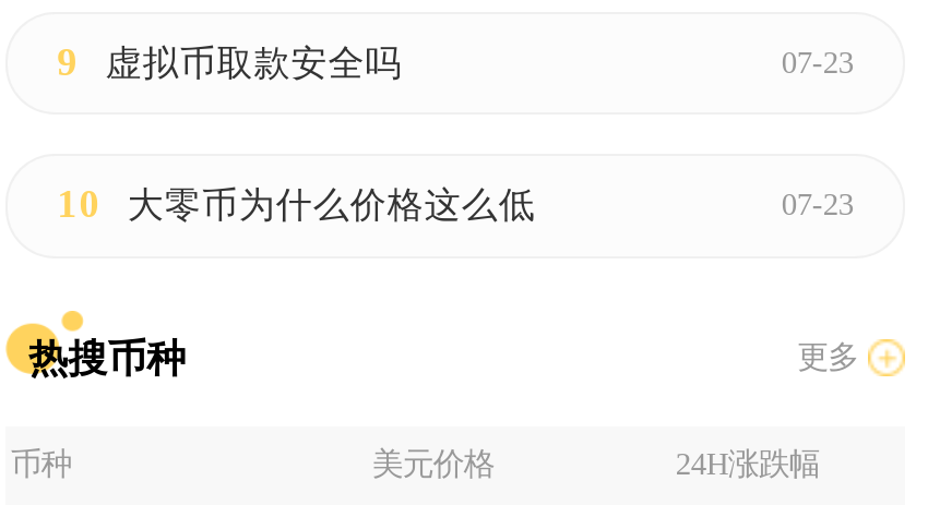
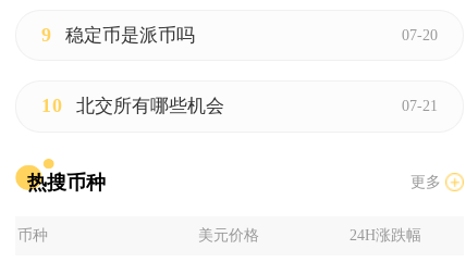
[105,43,854,84] 虚拟币取款安全吗 | 07-23 -> [65,25,438,46] 稳定币是派币吗 | 07-20
[128,185,854,226] 大零币为什么价格这么低 | 07-23 -> [76,96,438,117] 北交所有哪些机会 | 07-21

